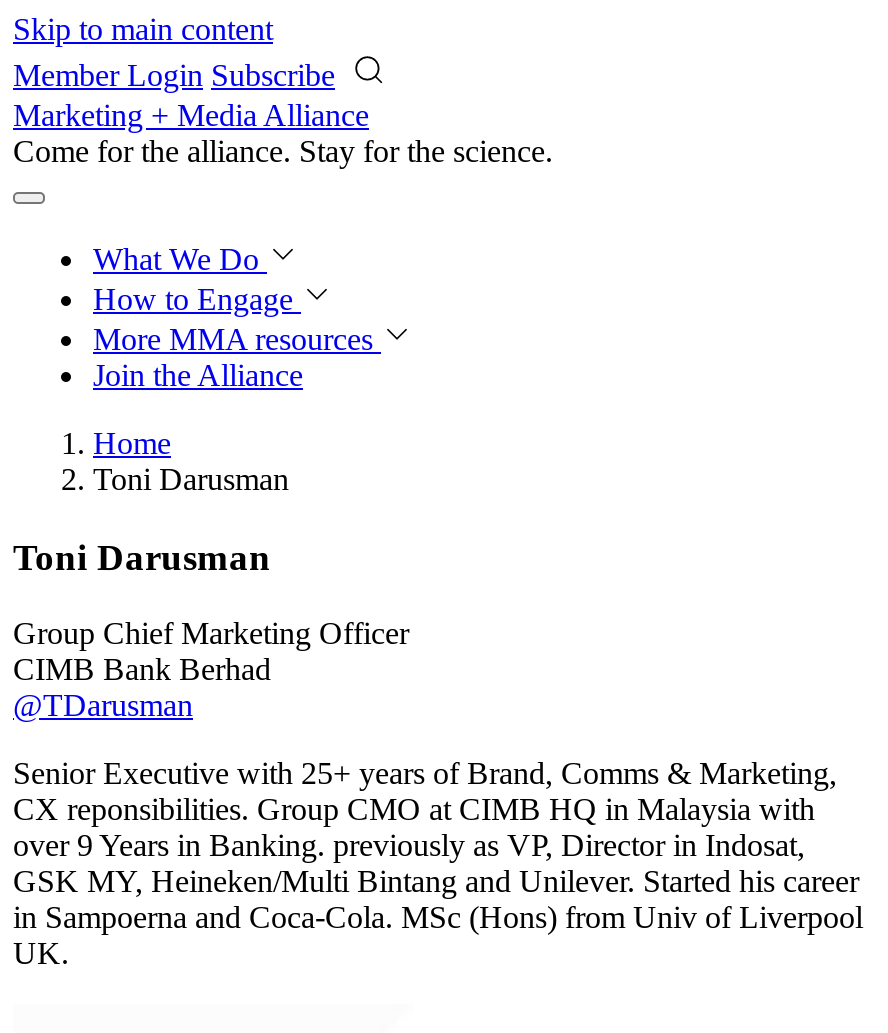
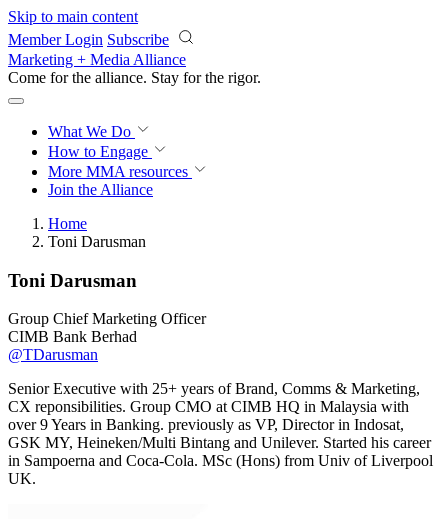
[13,134,589,168] Come for the alliance. Stay for the revolution. -> [8,69,261,86] Come for the alliance. Stay for the rigor.

